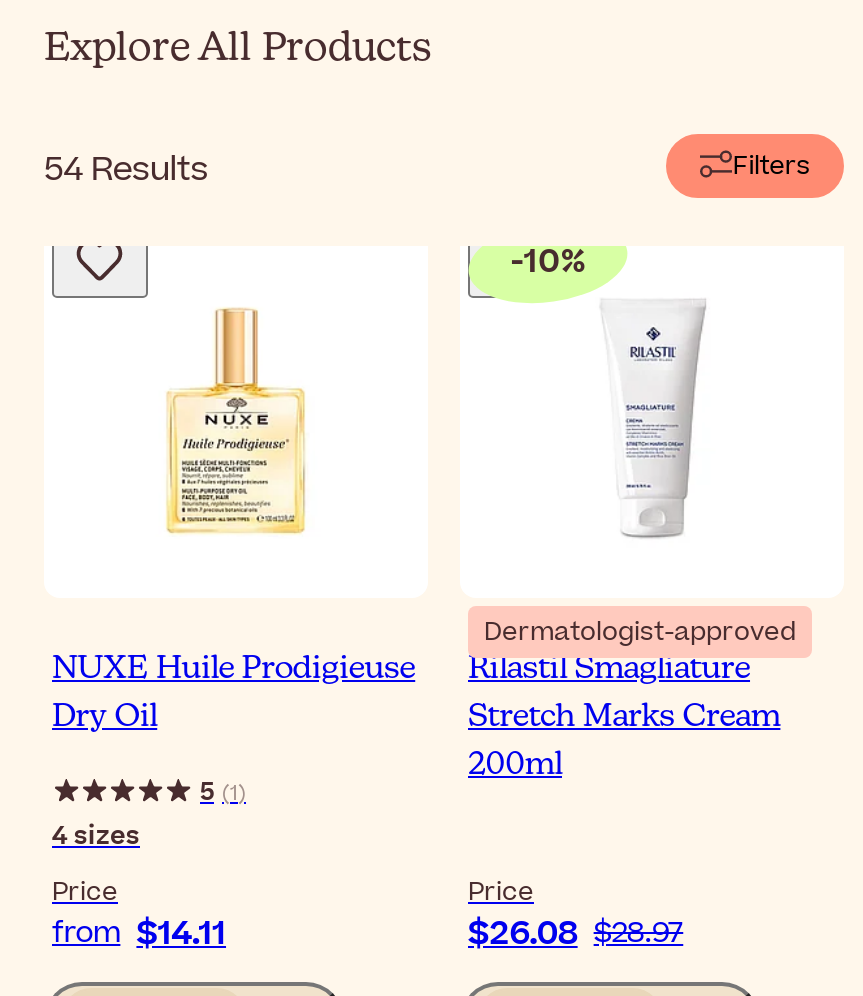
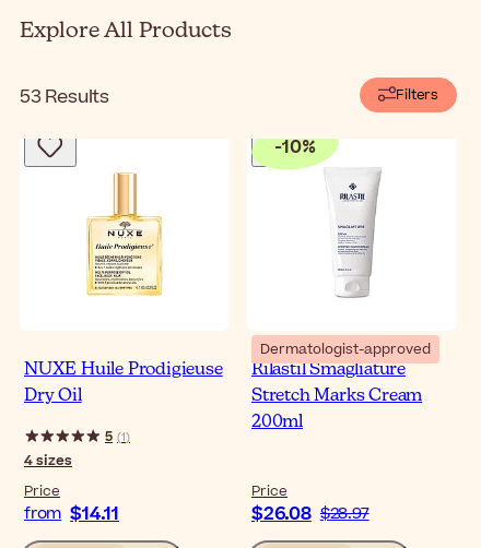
[44,146,208,194] 54 Results -> [20,84,109,110] 53 Results

